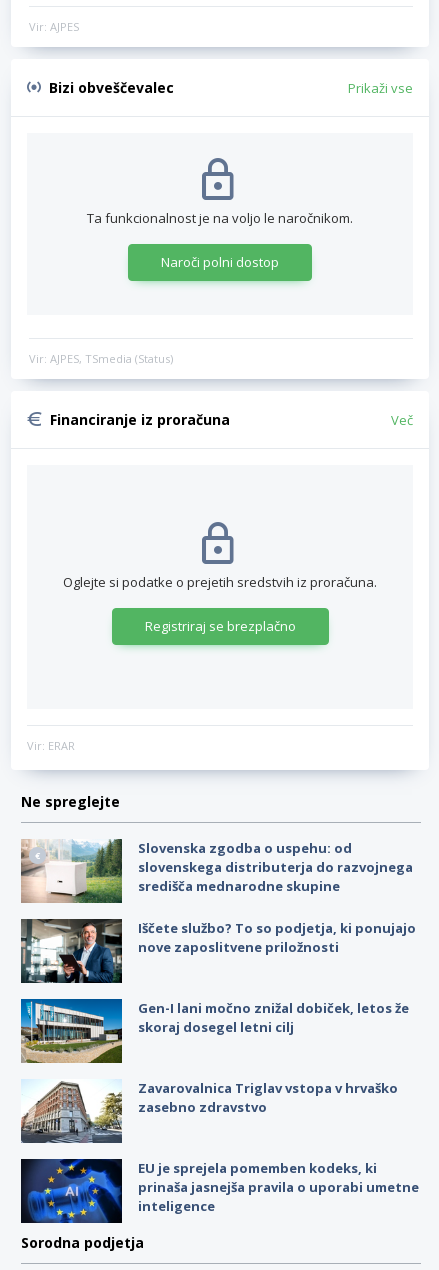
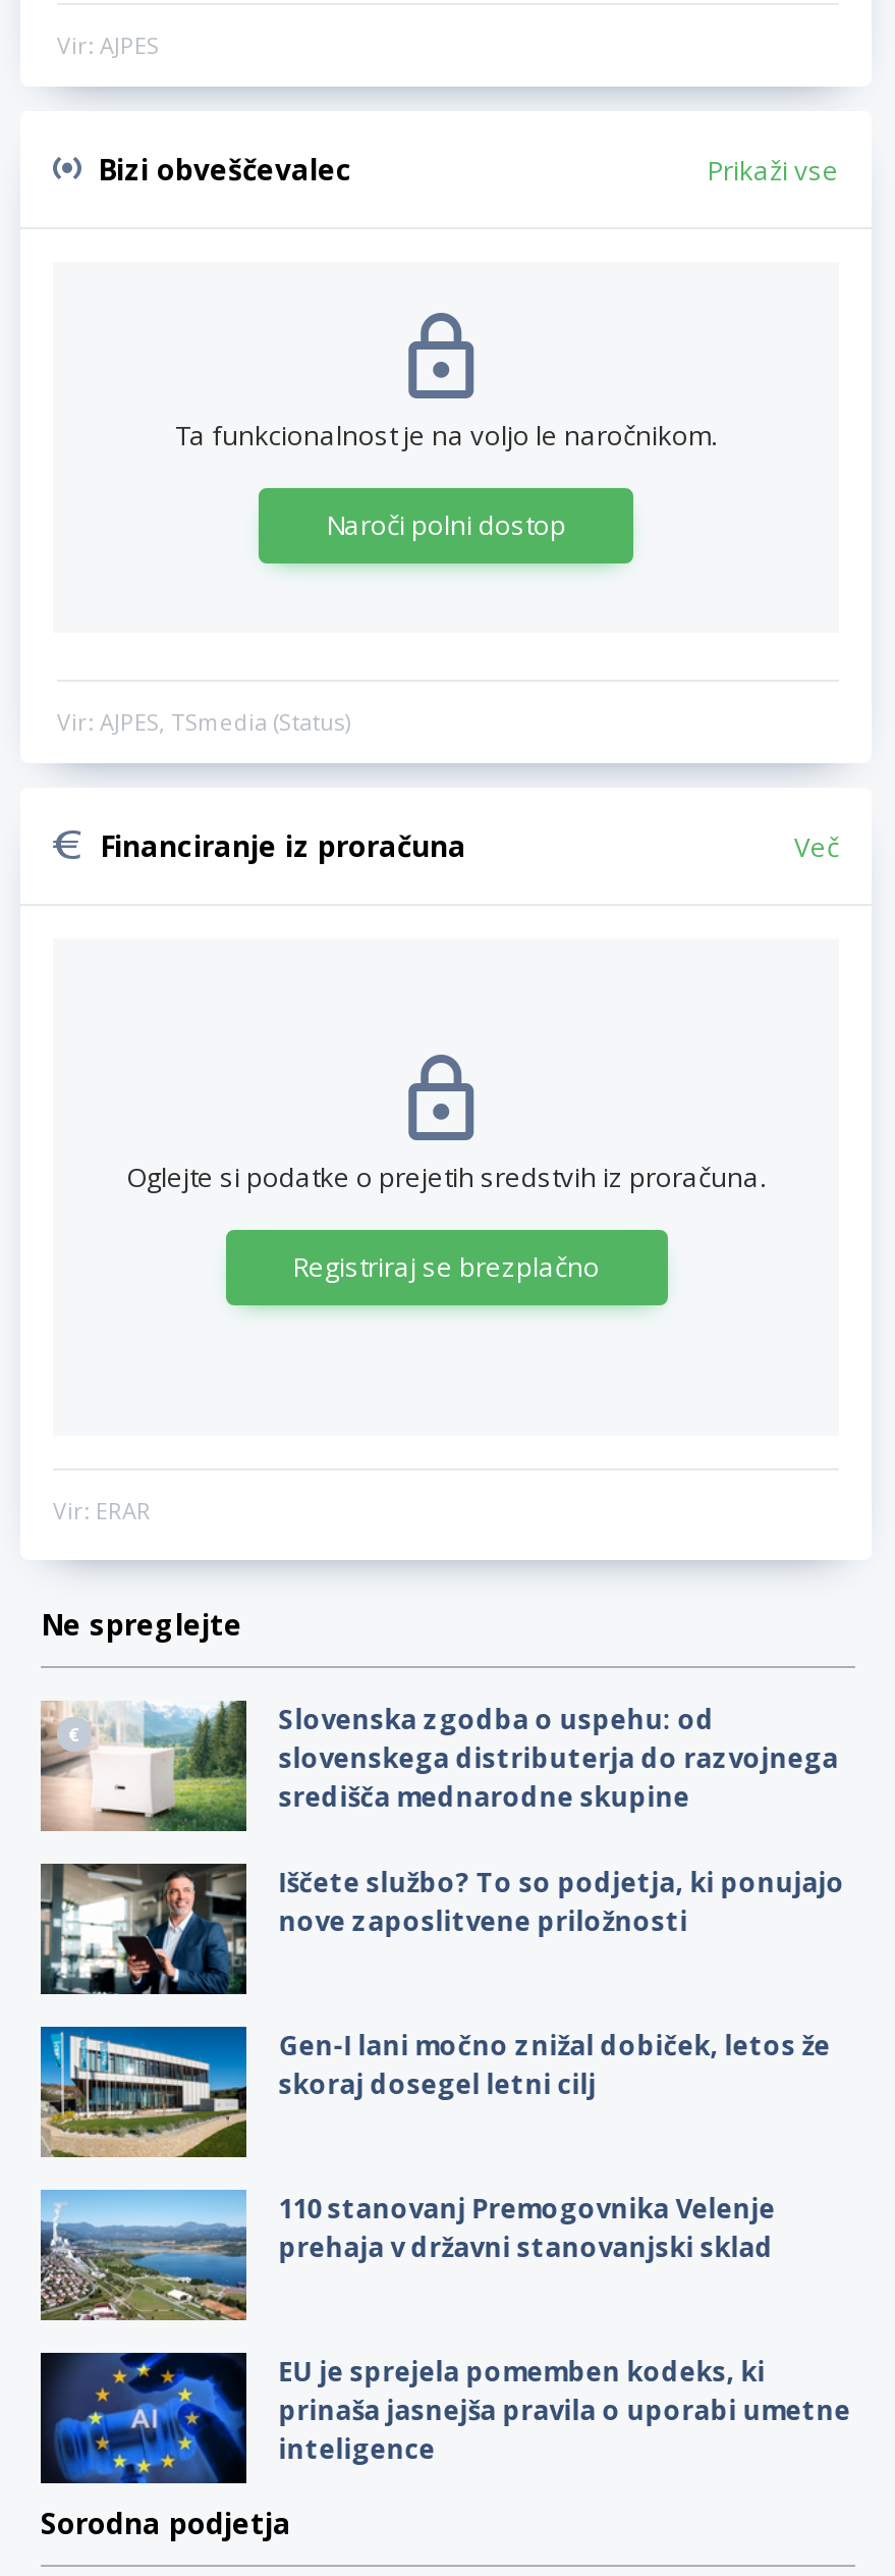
[21,1078,398,1144] [image] | Zavarovalnica Triglav vstopa v hrvaško | zasebno zdravstvo -> [39,2188,775,2322] [image] | 110 stanovanj Premogovnika Velenje | prehaja v državni stanovanjski sklad

